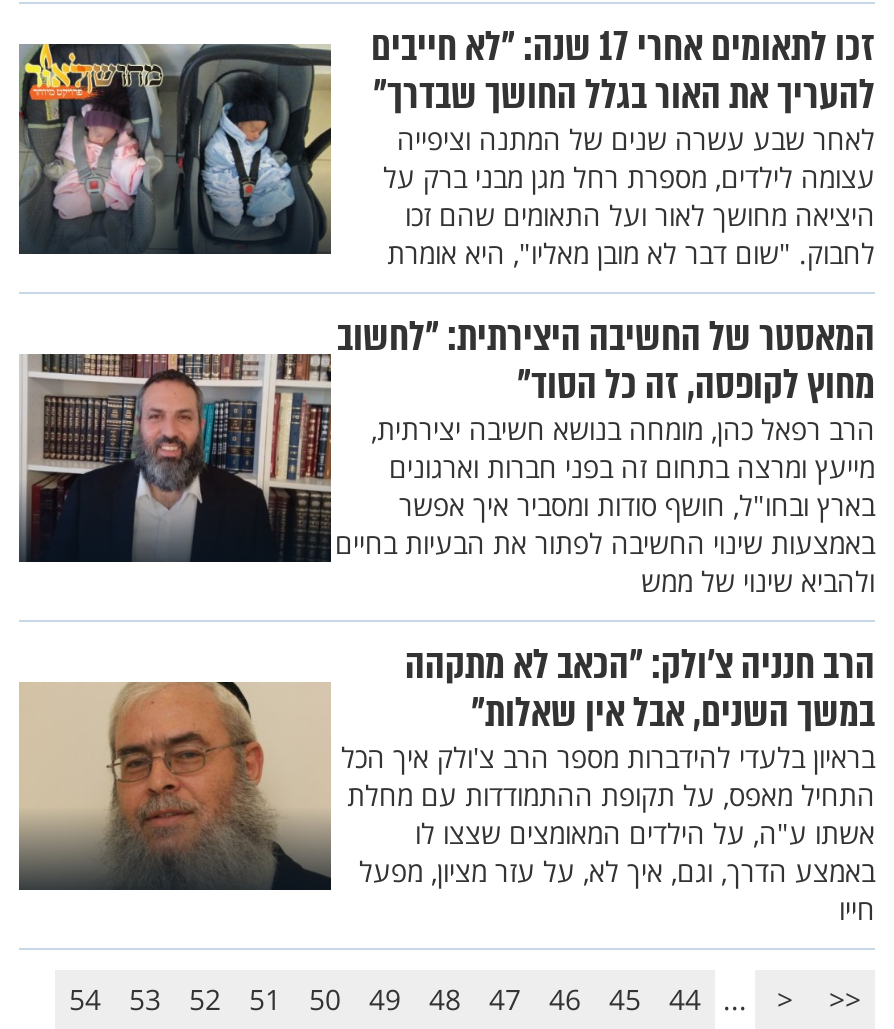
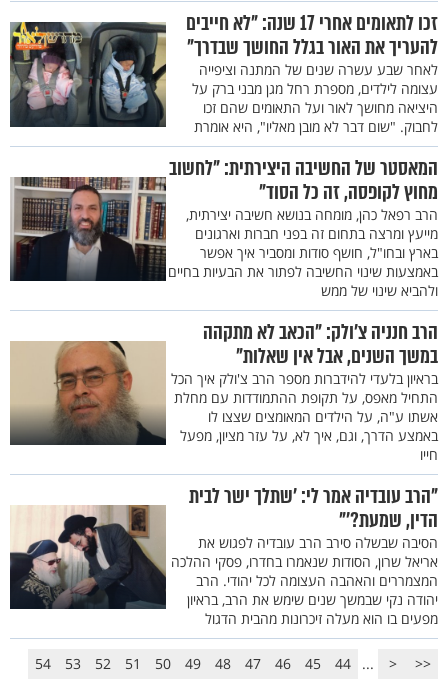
none -> [9,482,438,628] [image] | "הרב עובדיה אמר לי: 'שתלך ישר לבית | הדין, שמעת?'" | הסיבה שבשלה סירב הרב עובדיה לפגוש את | אריאל שרון, הסודות שנאמרו בחדרו, פסקי ההלכה | המצמררים והאהבה העצומה לכל יהודי. הרב | יהודה נקי שבמשך שנים שימש את הרב, בראיון | מפעים בו הוא מעלה זיכרונות מהבית הדגול

